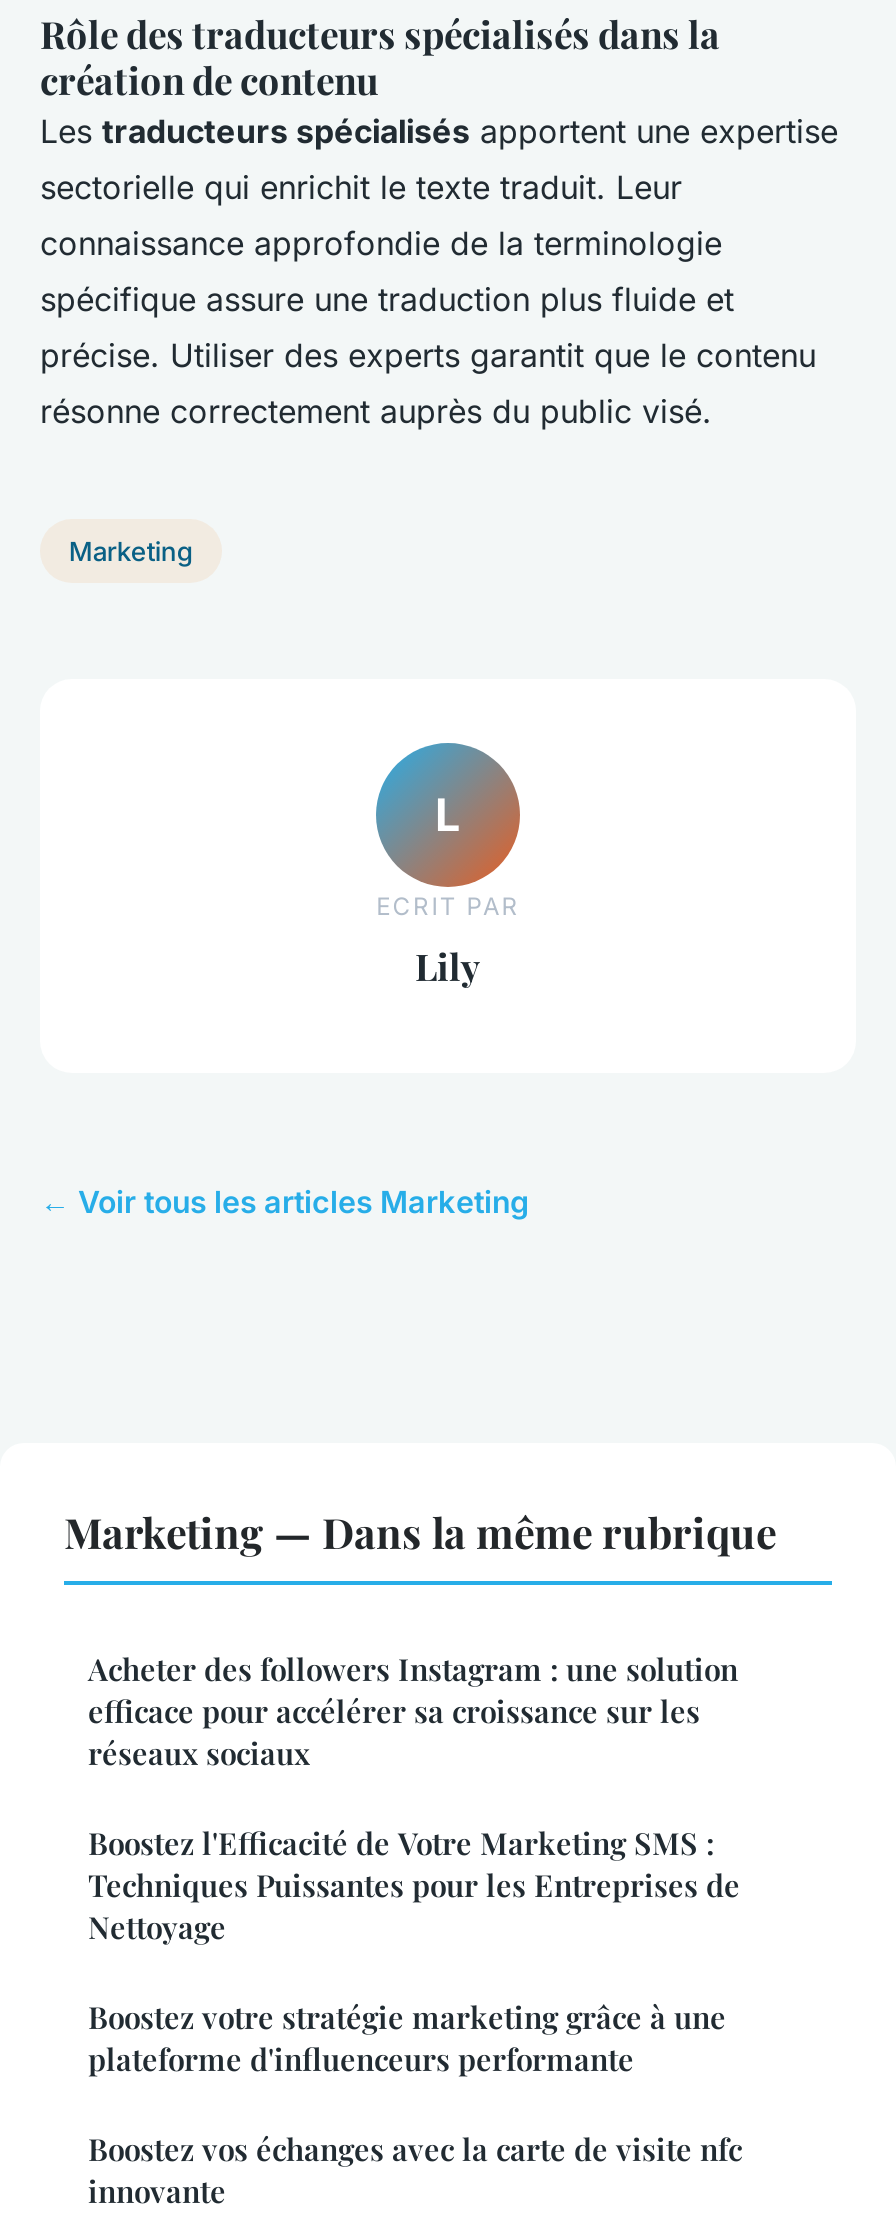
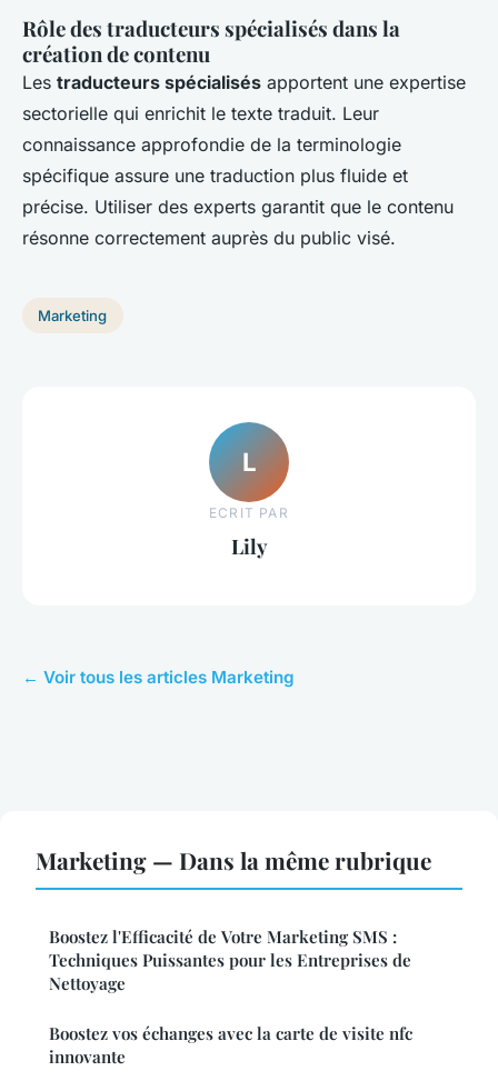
[88,1650,738,1774] Acheter des followers Instagram : une solution | efficace pour accélérer sa croissance sur les | réseaux sociaux -> none
[88,1998,726,2080] Boostez votre stratégie marketing grâce à une | plateforme d'influenceurs performante -> none

